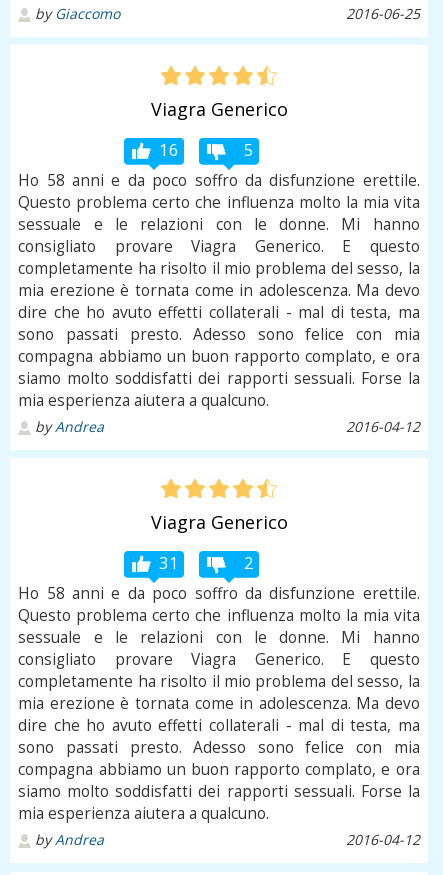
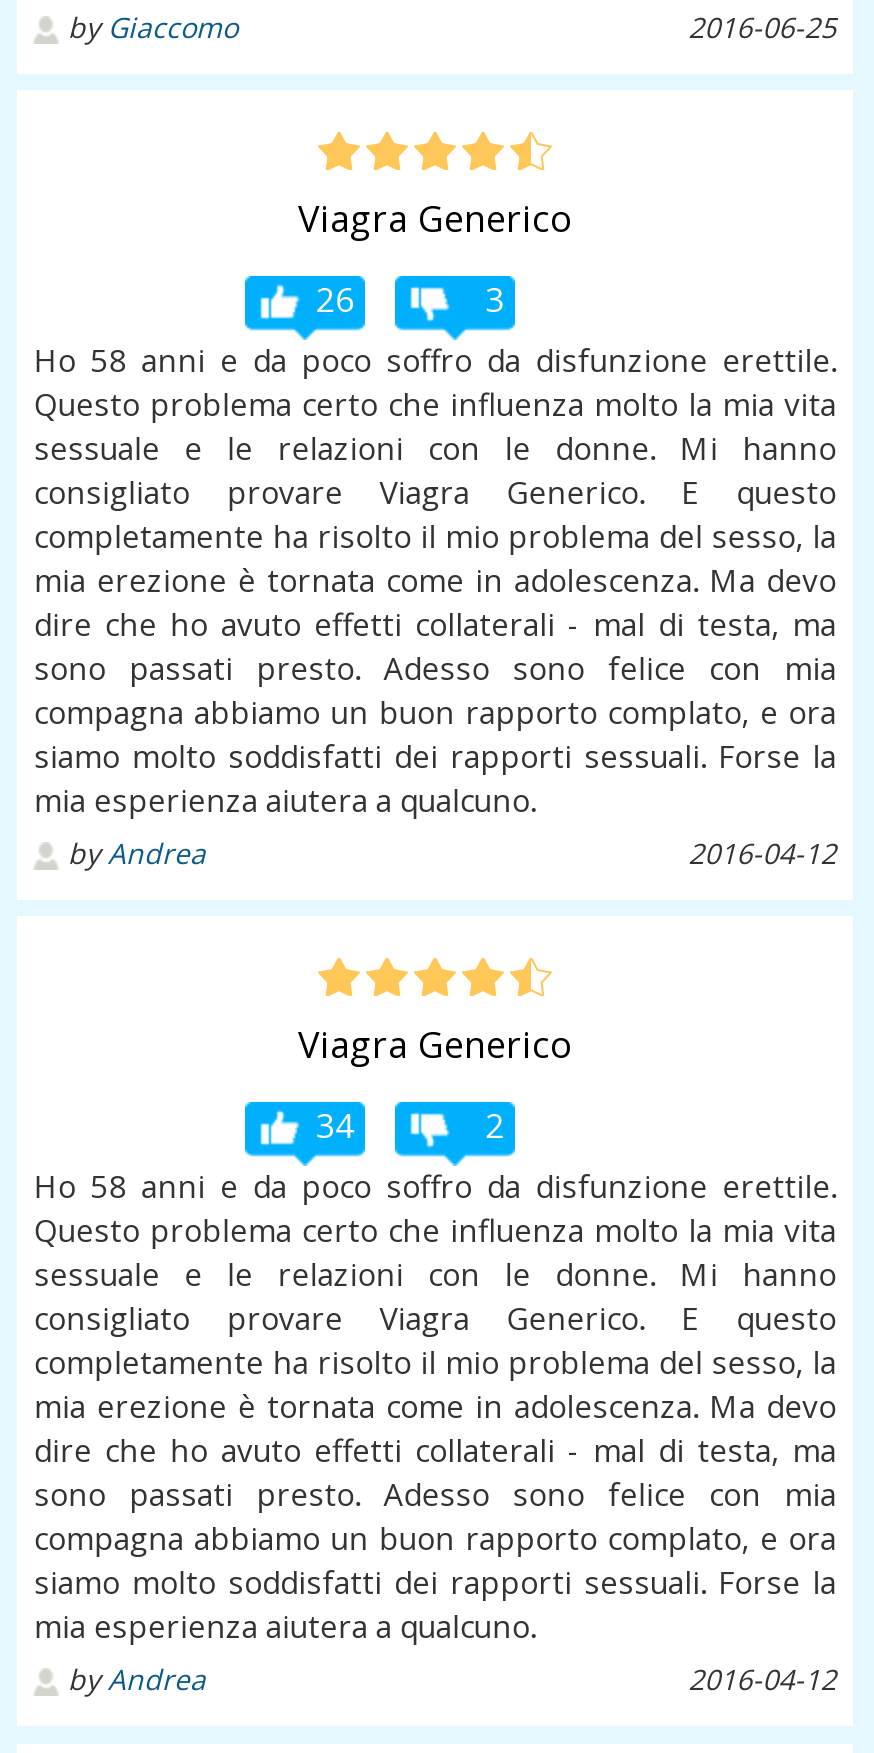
[159,138,179,161] 16 -> [315,276,355,322] 26
[244,138,254,161] 5 -> [485,276,505,322] 3
[159,551,179,574] 31 -> [315,1102,355,1148] 34

